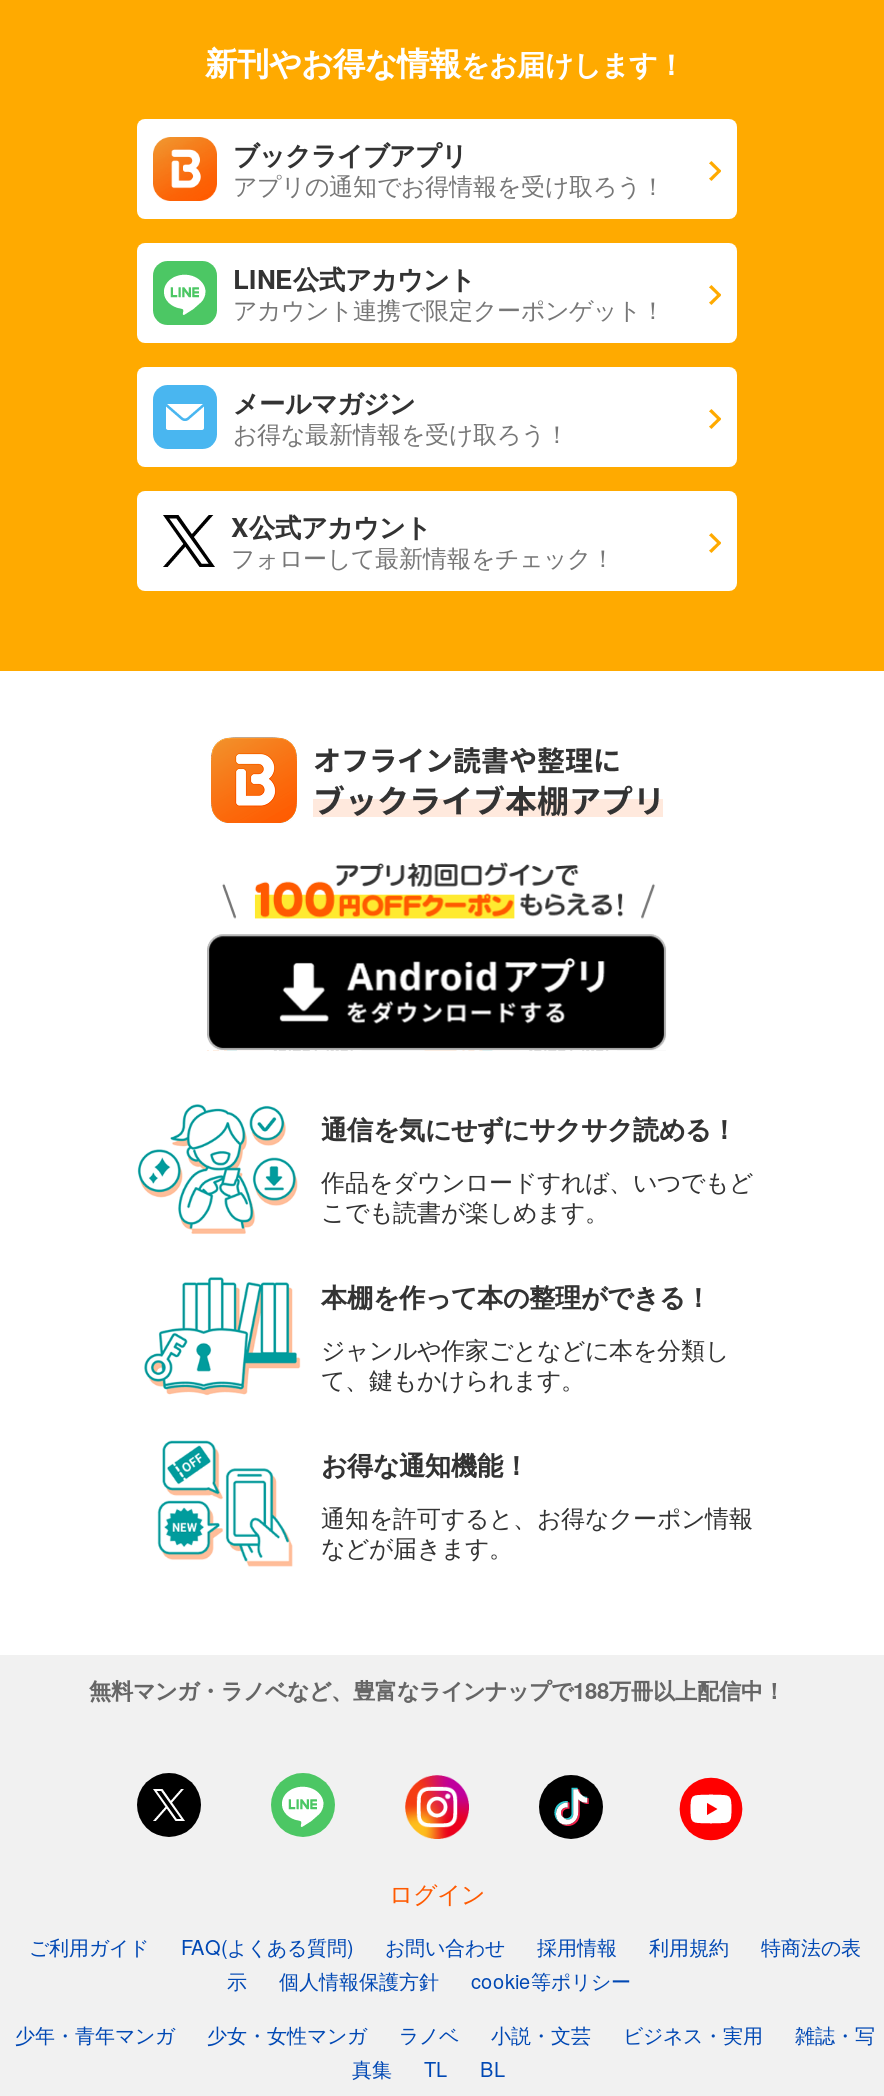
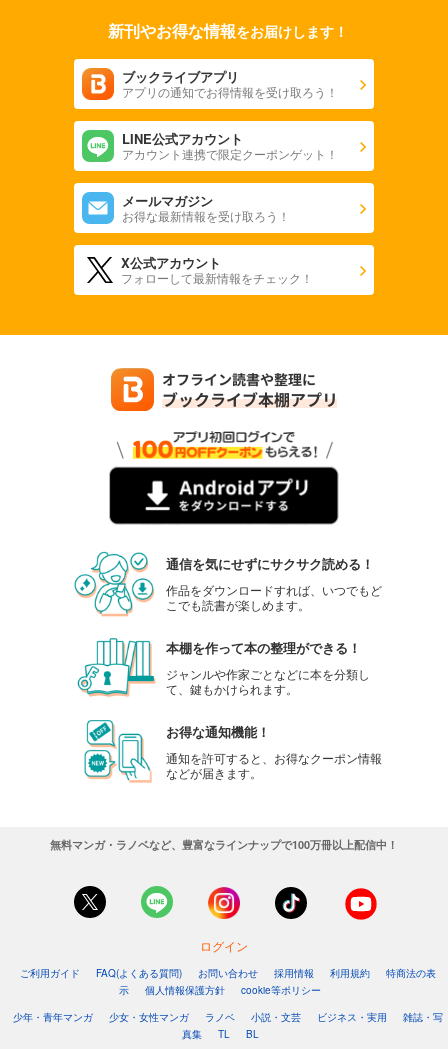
[89,1676,785,1706] 無料マンガ・ラノベなど、豊富なラインナップで188万冊以上配信中！ -> [50,837,398,852] 無料マンガ・ラノベなど、豊富なラインナップで100万冊以上配信中！

